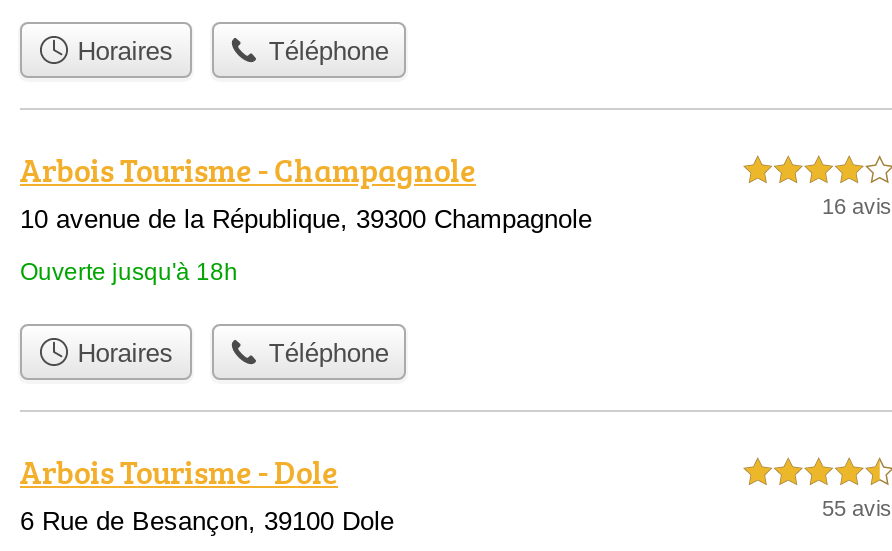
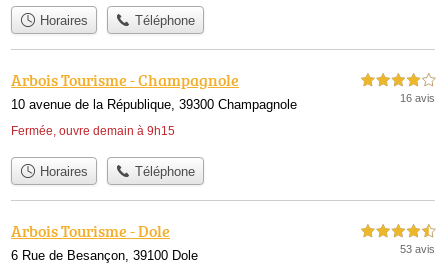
[20,258,238,286] Ouverte jusqu'à 18h -> [11,124,175,138] Fermée, ouvre demain à 9h15
[822,496,892,520] 55 avis -> [400,243,435,255] 53 avis

